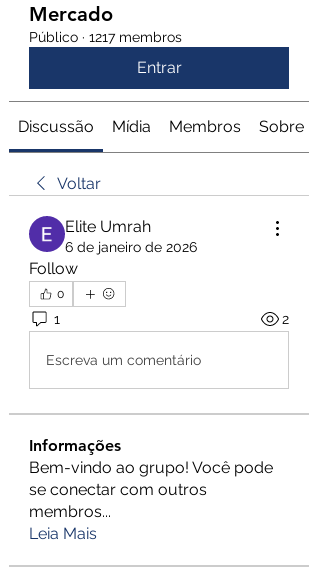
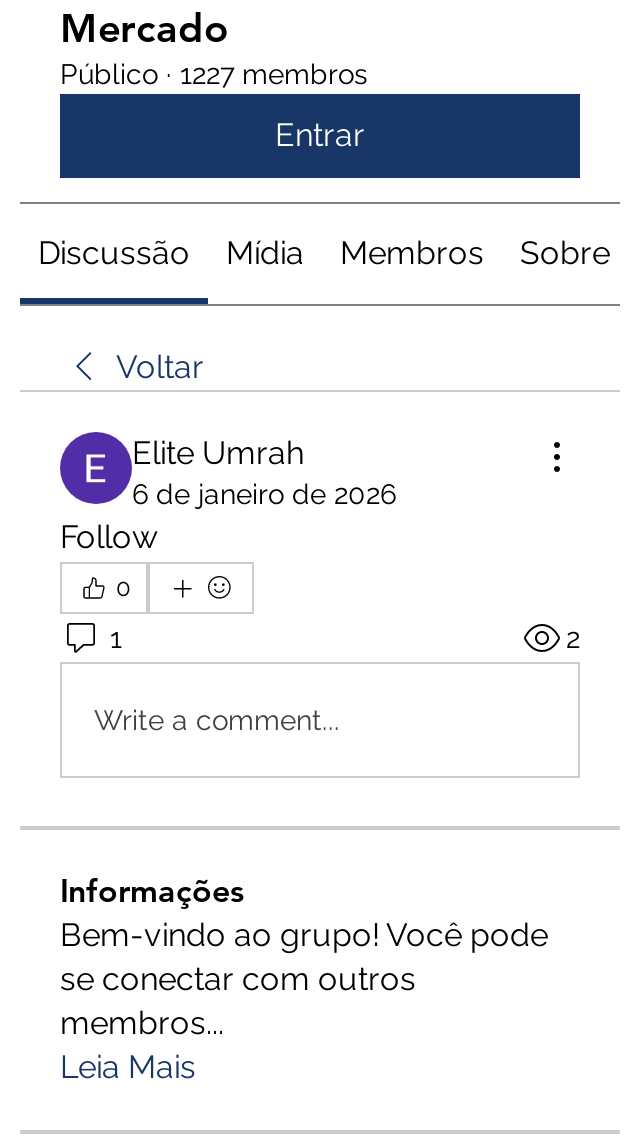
[29,29,182,45] Público · 1217 membros -> [60,58,368,90] Público · 1227 membros
[46,351,201,367] Escreva um comentário -> [94,703,340,735] Write a comment...

